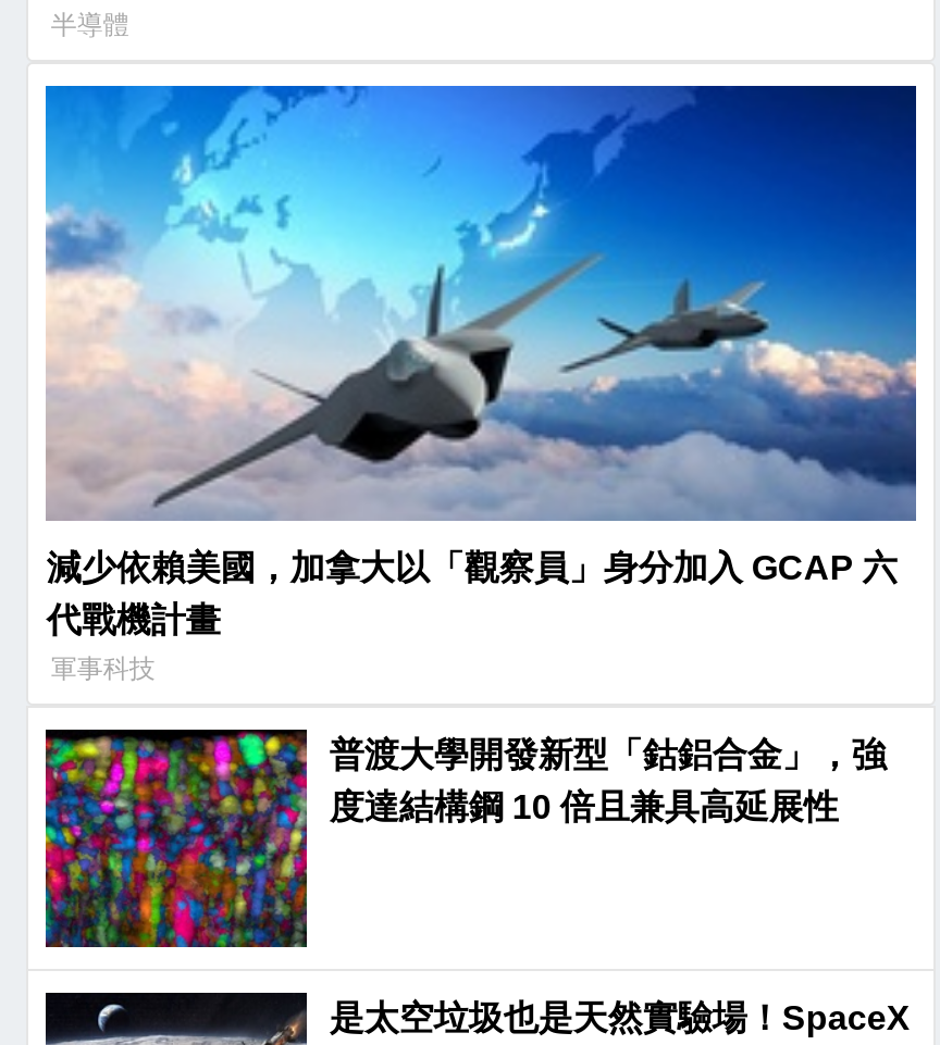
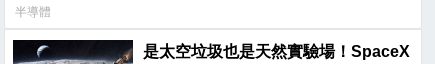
[44,83,918,826] [image] | 減少依賴美國，加拿大以「觀察員」身分加入 GCAP 六 | 代戰機計畫 | 軍事科技 | 普渡大學開發新型「鈷鋁合金」，強 | 度達結構鋼 10 倍且兼具高延展性 -> none
[44,729,309,950] [image] -> none

